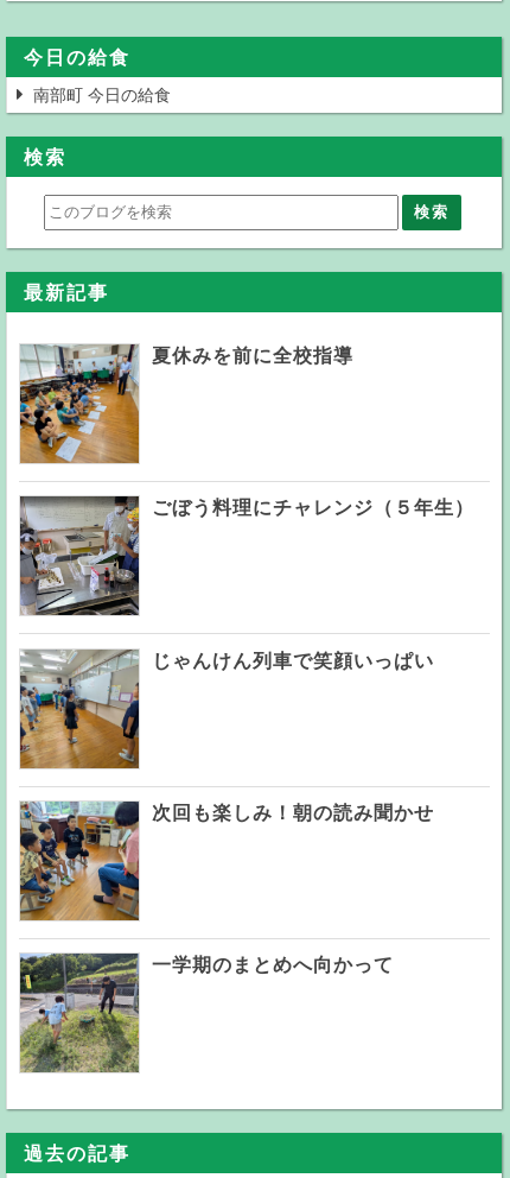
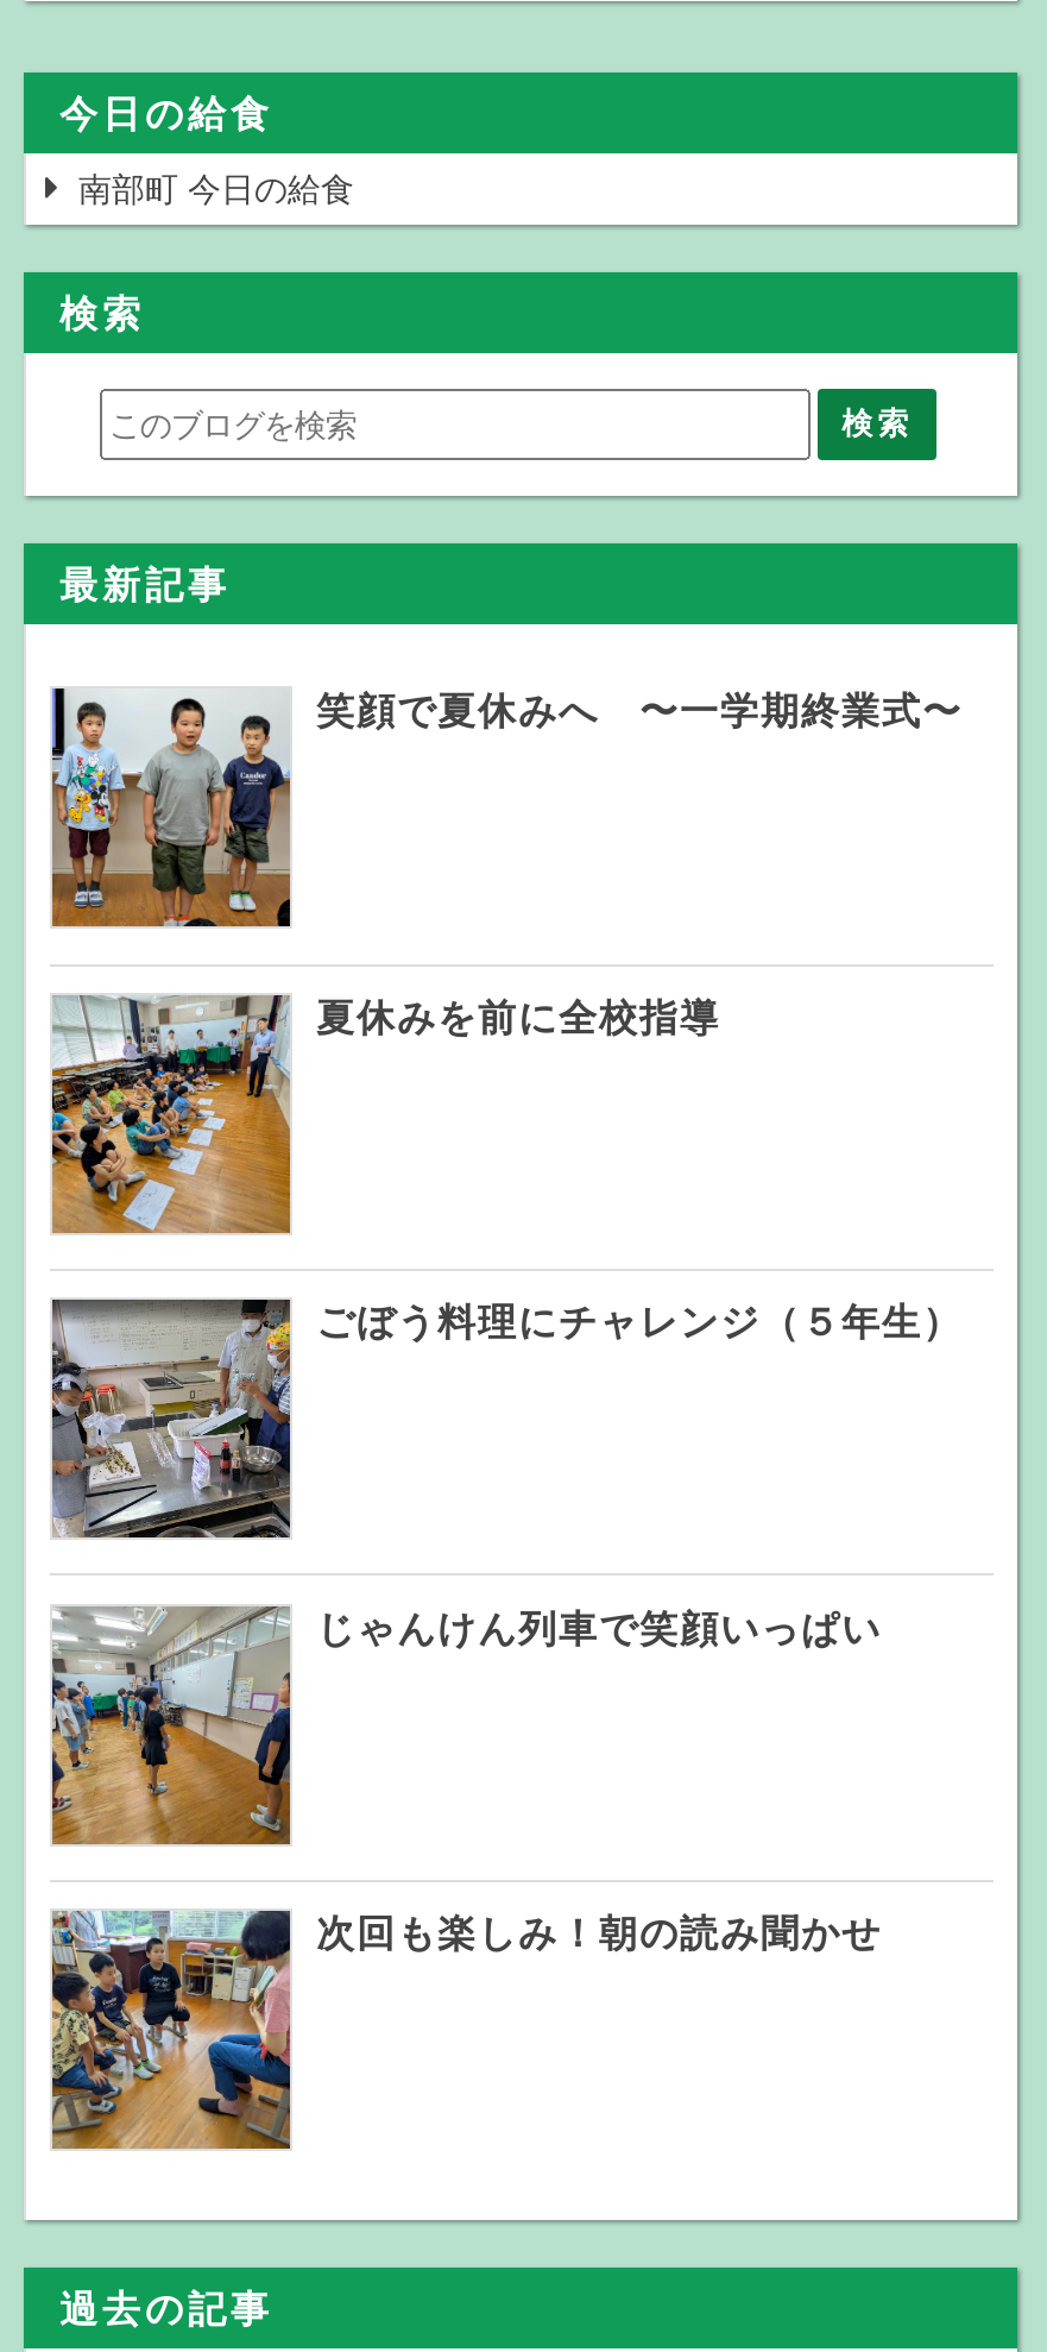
none -> [50,682,963,927] [image] | 笑顔で夏休みへ 〜一学期終業式〜
moved [18,341,474,825] -> [48,988,963,1958]: [image] | 夏休みを前に全校指導 | ごぼう料理にチャレンジ（５年生） | じゃんけん列車で笑顔いっぱい | 次回も楽しみ！朝の読み聞かせ
moved [18,799,140,923] -> [48,1905,292,2152]: [image]
[19,950,394,1073] [image] | 一学期のまとめへ向かって -> none

